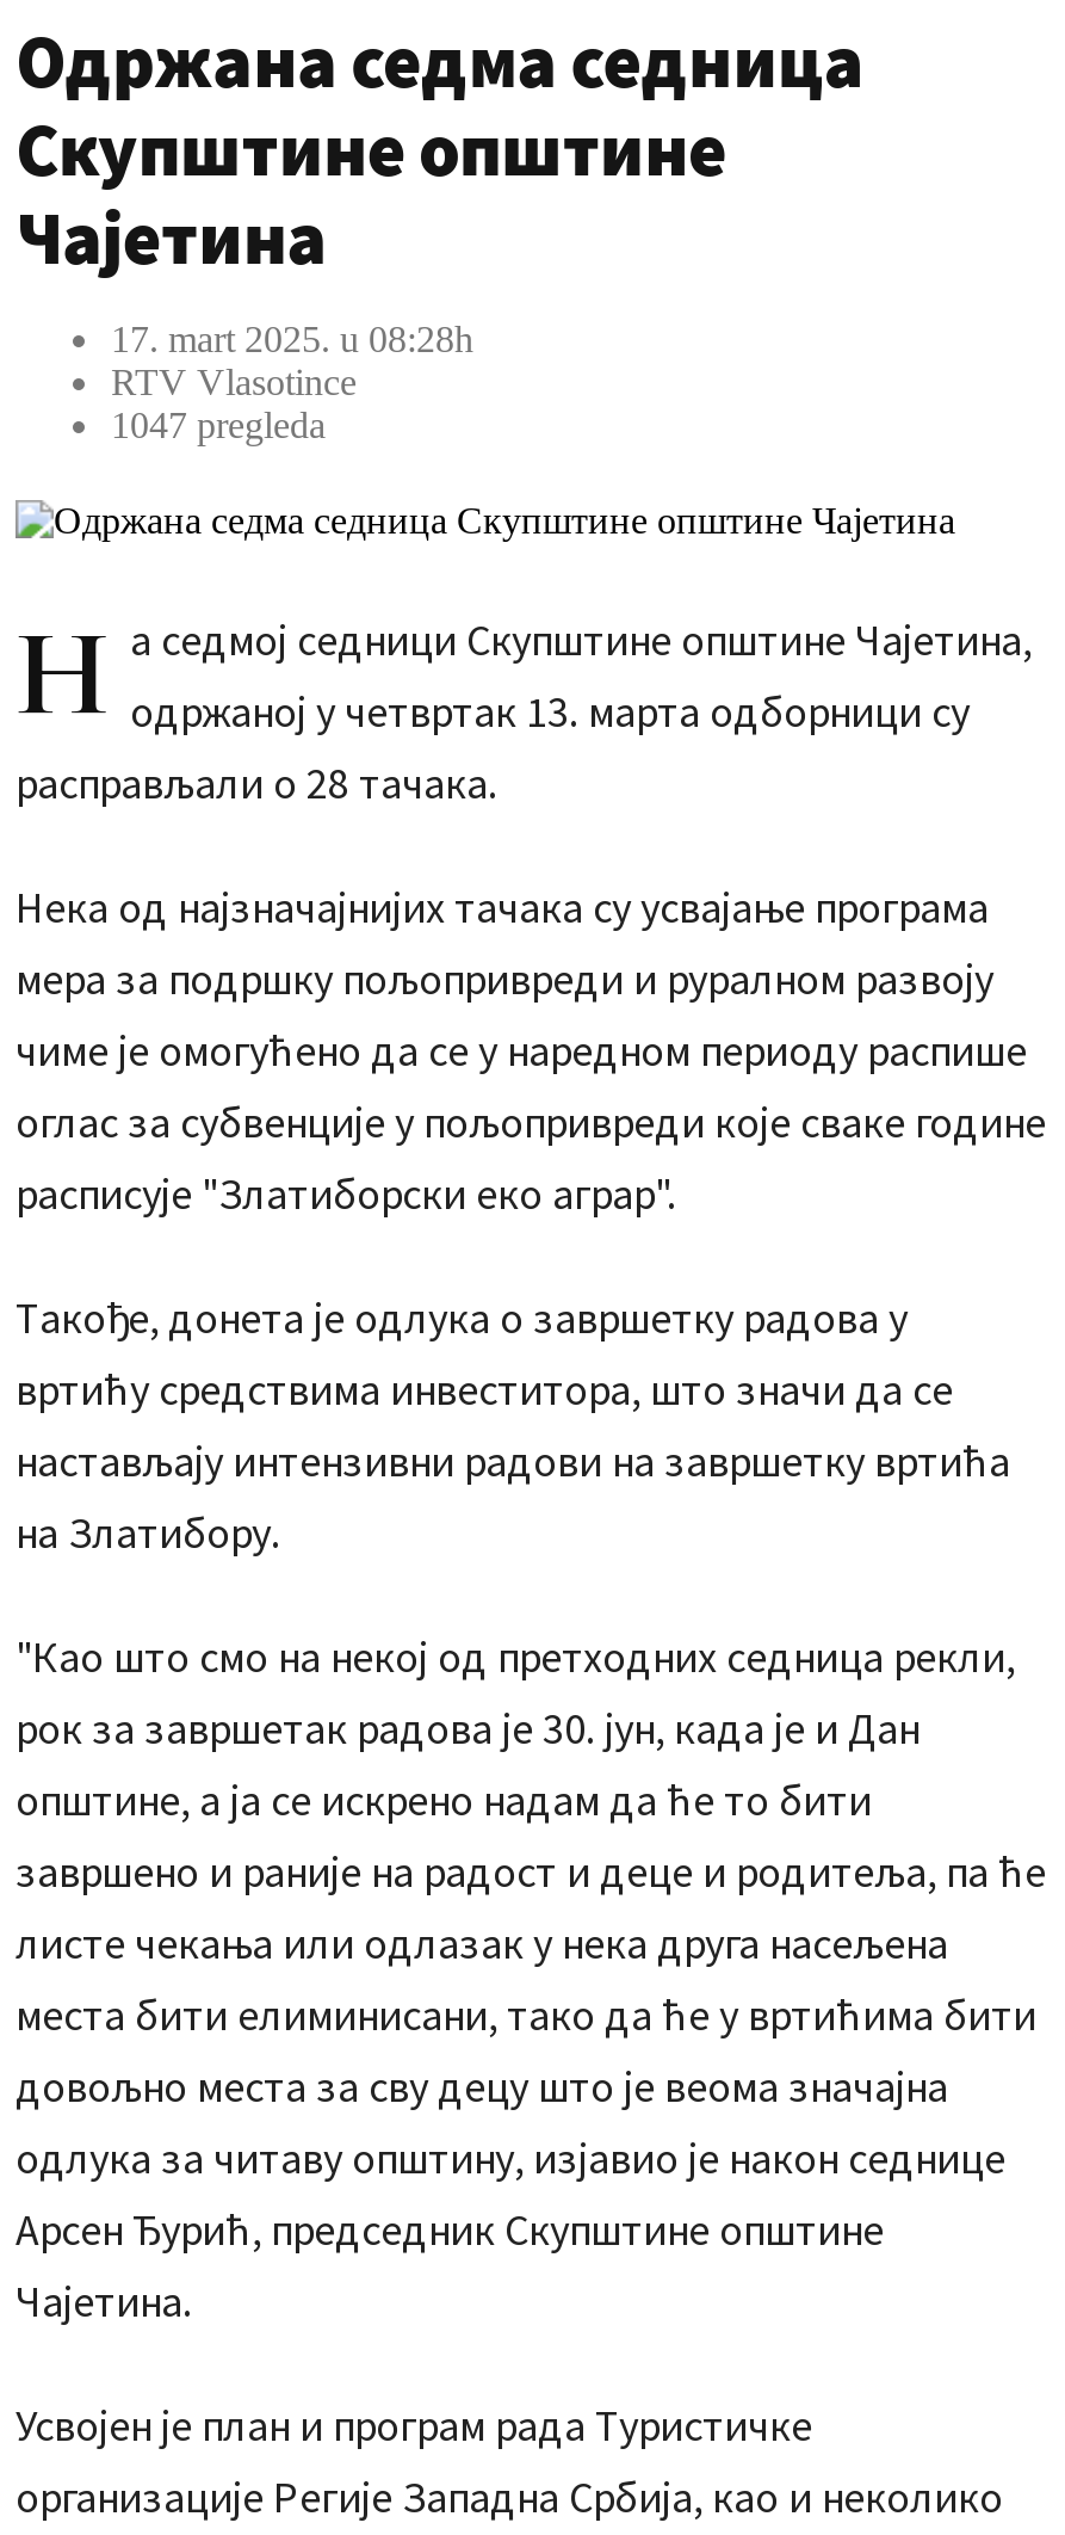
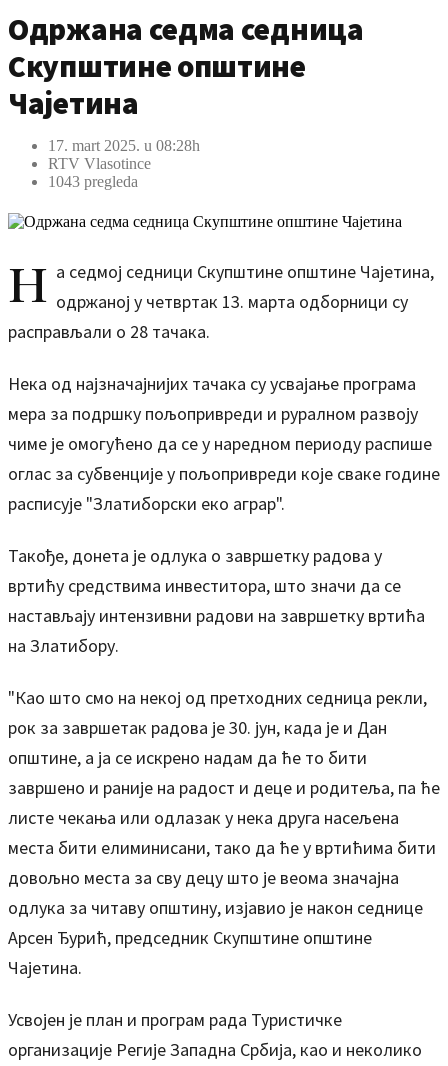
[111,405,326,445] 1047 pregleda -> [48,173,138,190] 1043 pregleda

